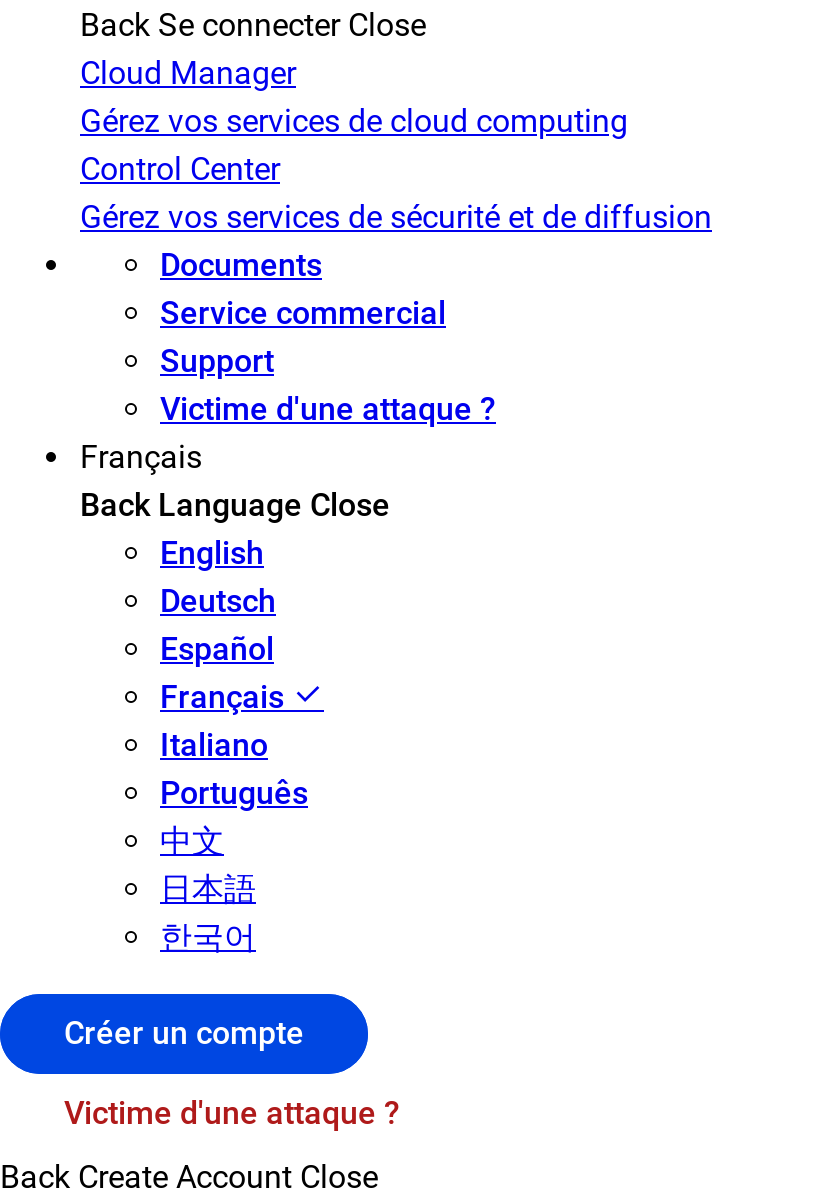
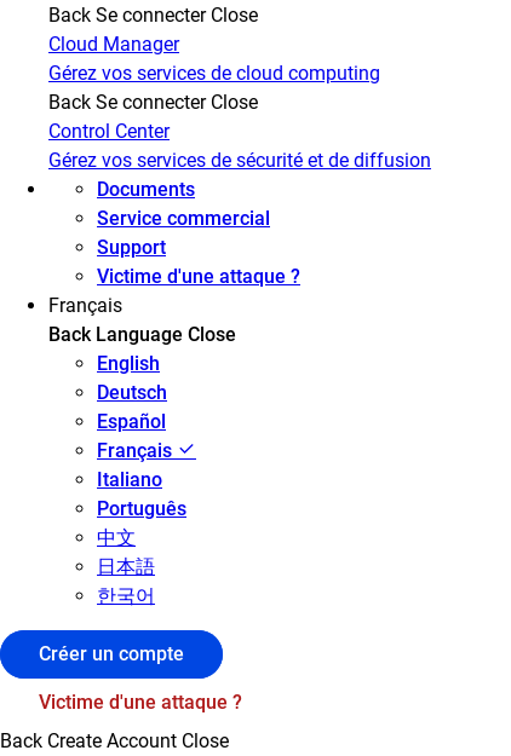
none -> [48,91,258,114] Back Se connecter Close

